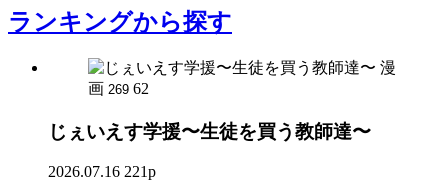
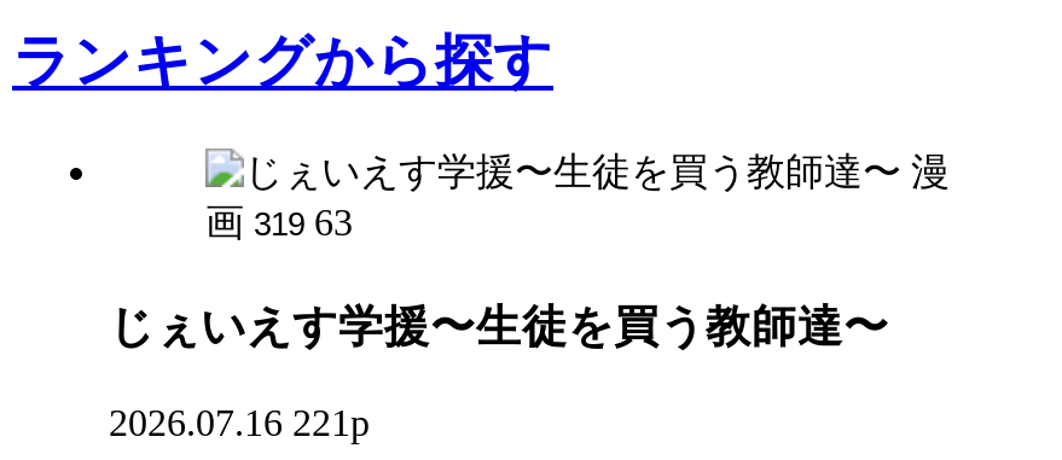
[88,80,149,97] 画 269 62 -> [205,202,353,243] 画 319 63

